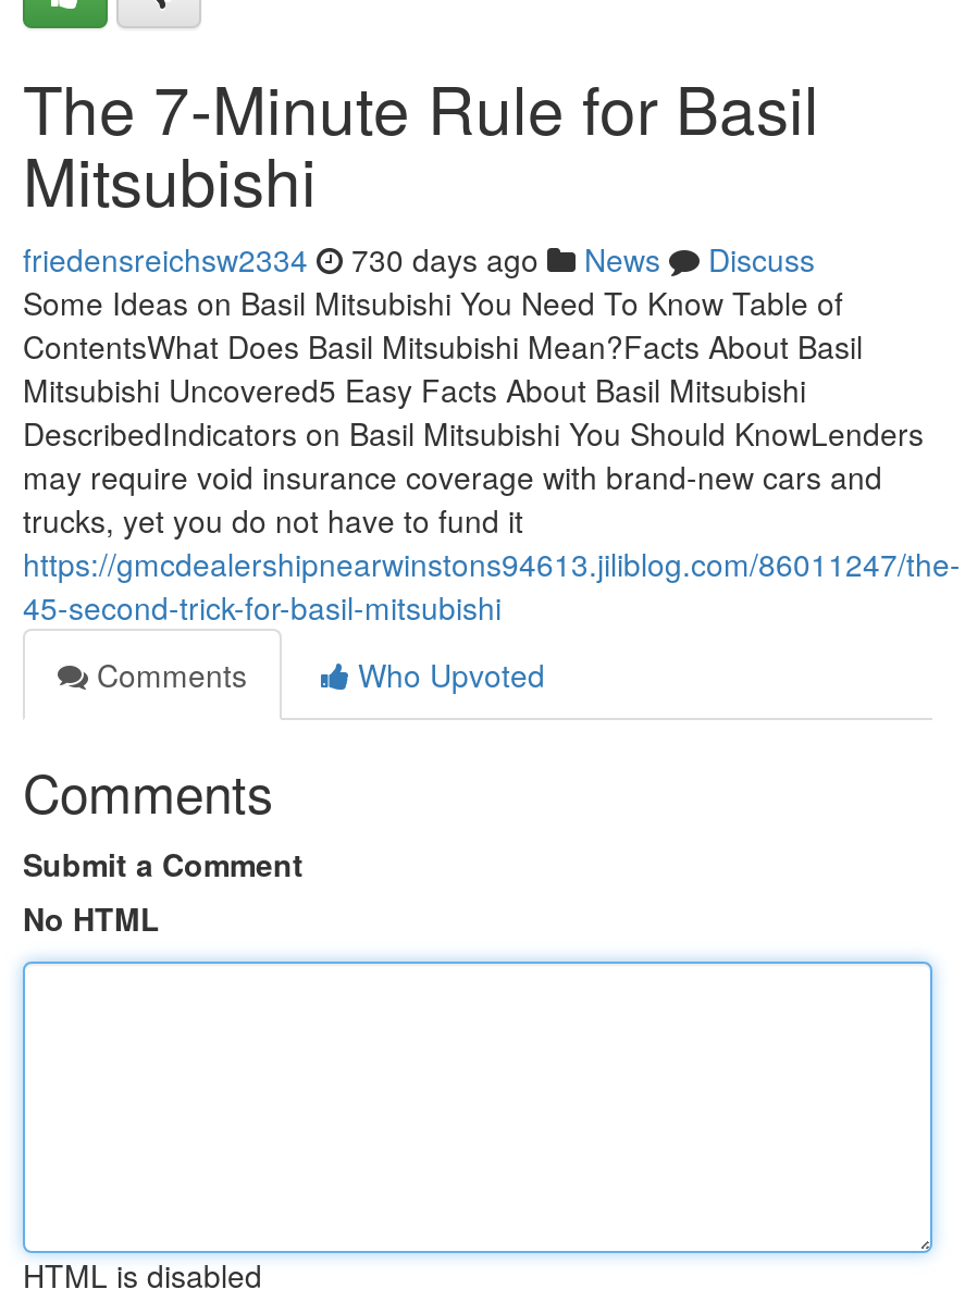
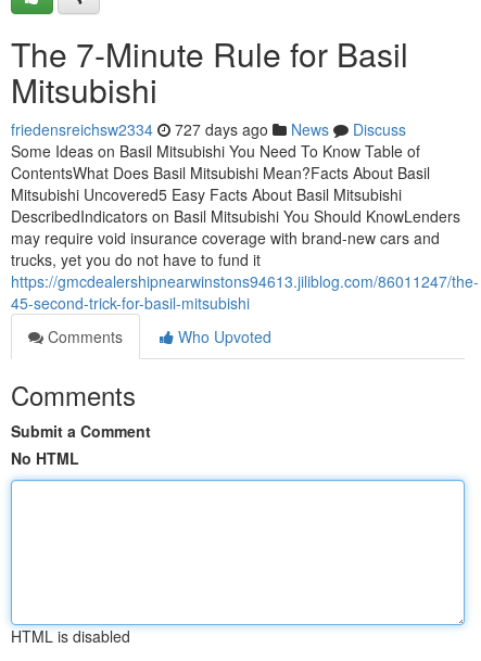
[23,237,815,281] friedensreichsw2334 730 days ago News Discuss -> [11,118,406,140] friedensreichsw2334 727 days ago News Discuss

